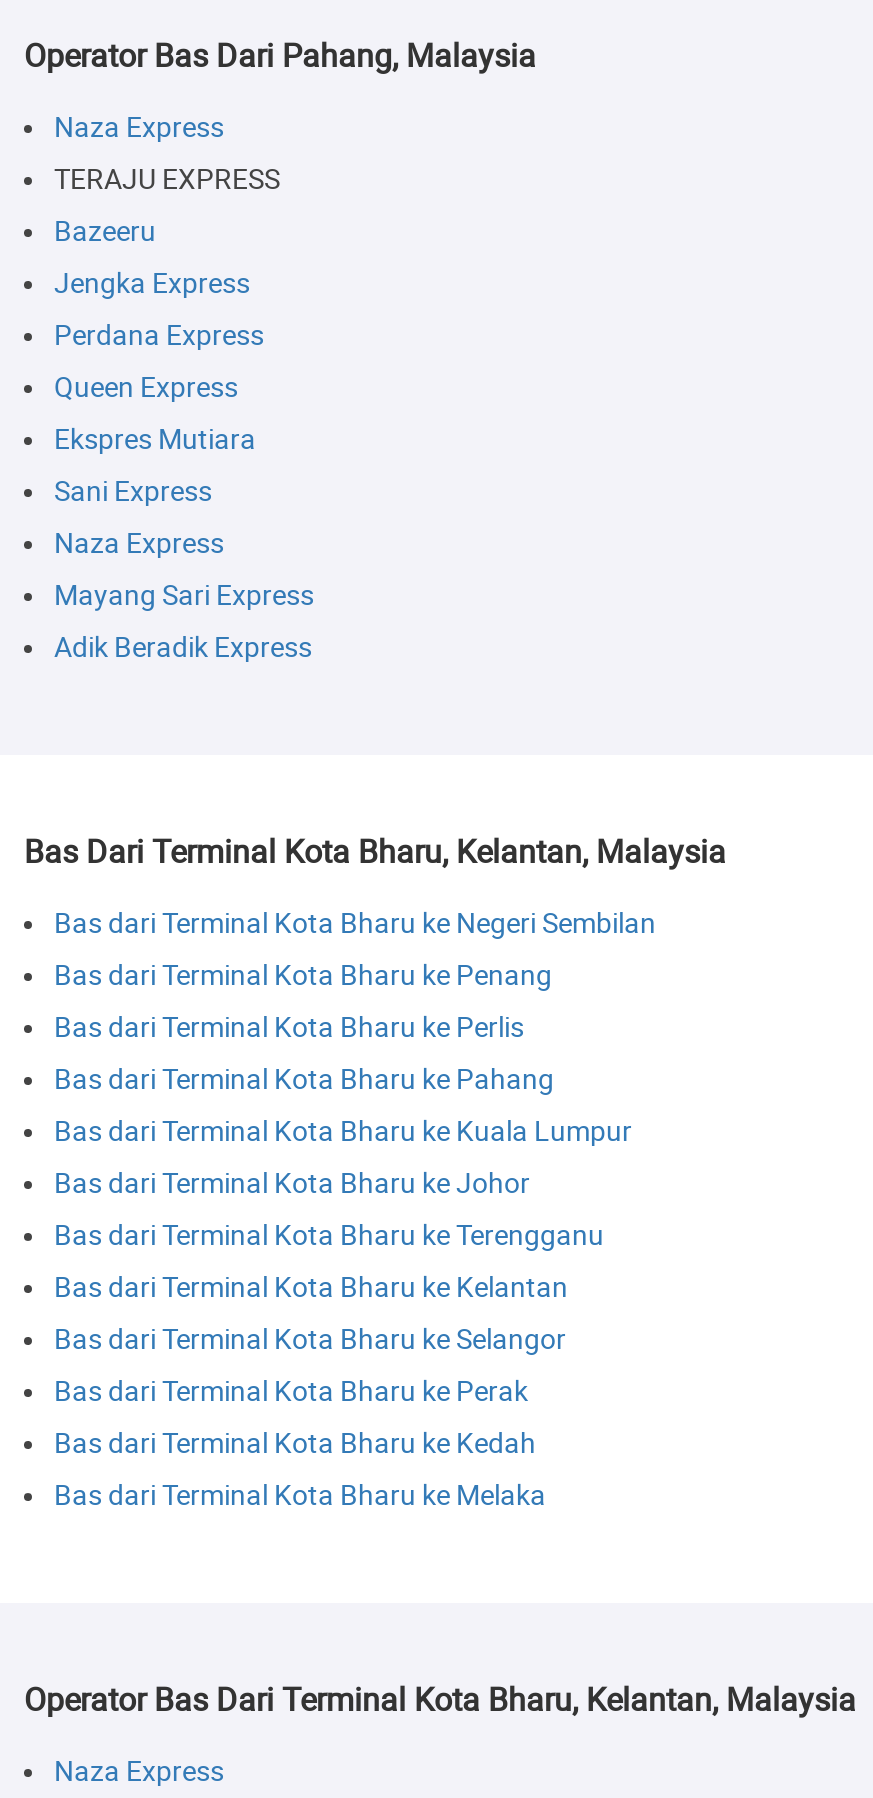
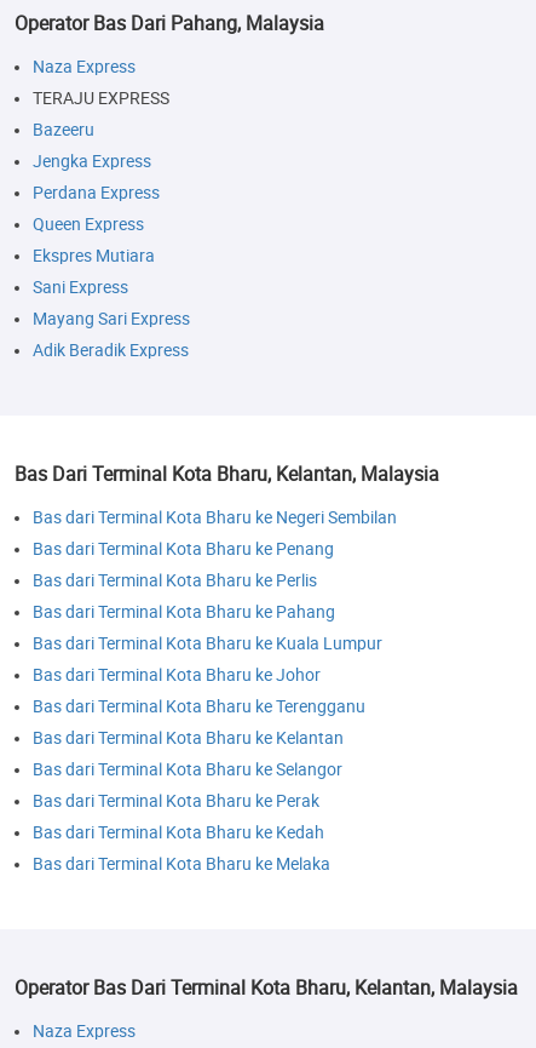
[54,527,224,561] Naza Express -> none

